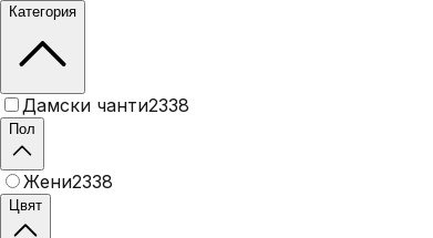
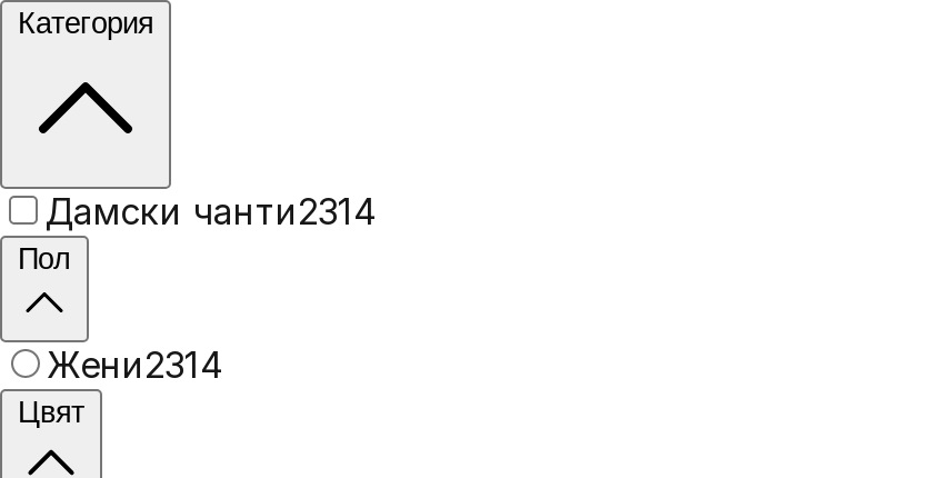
[22,94,189,116] Дамски чанти2338 -> [44,188,378,233] Дамски чанти2314
[23,170,113,192] Жени2338 -> [47,342,224,386] Жени2314

